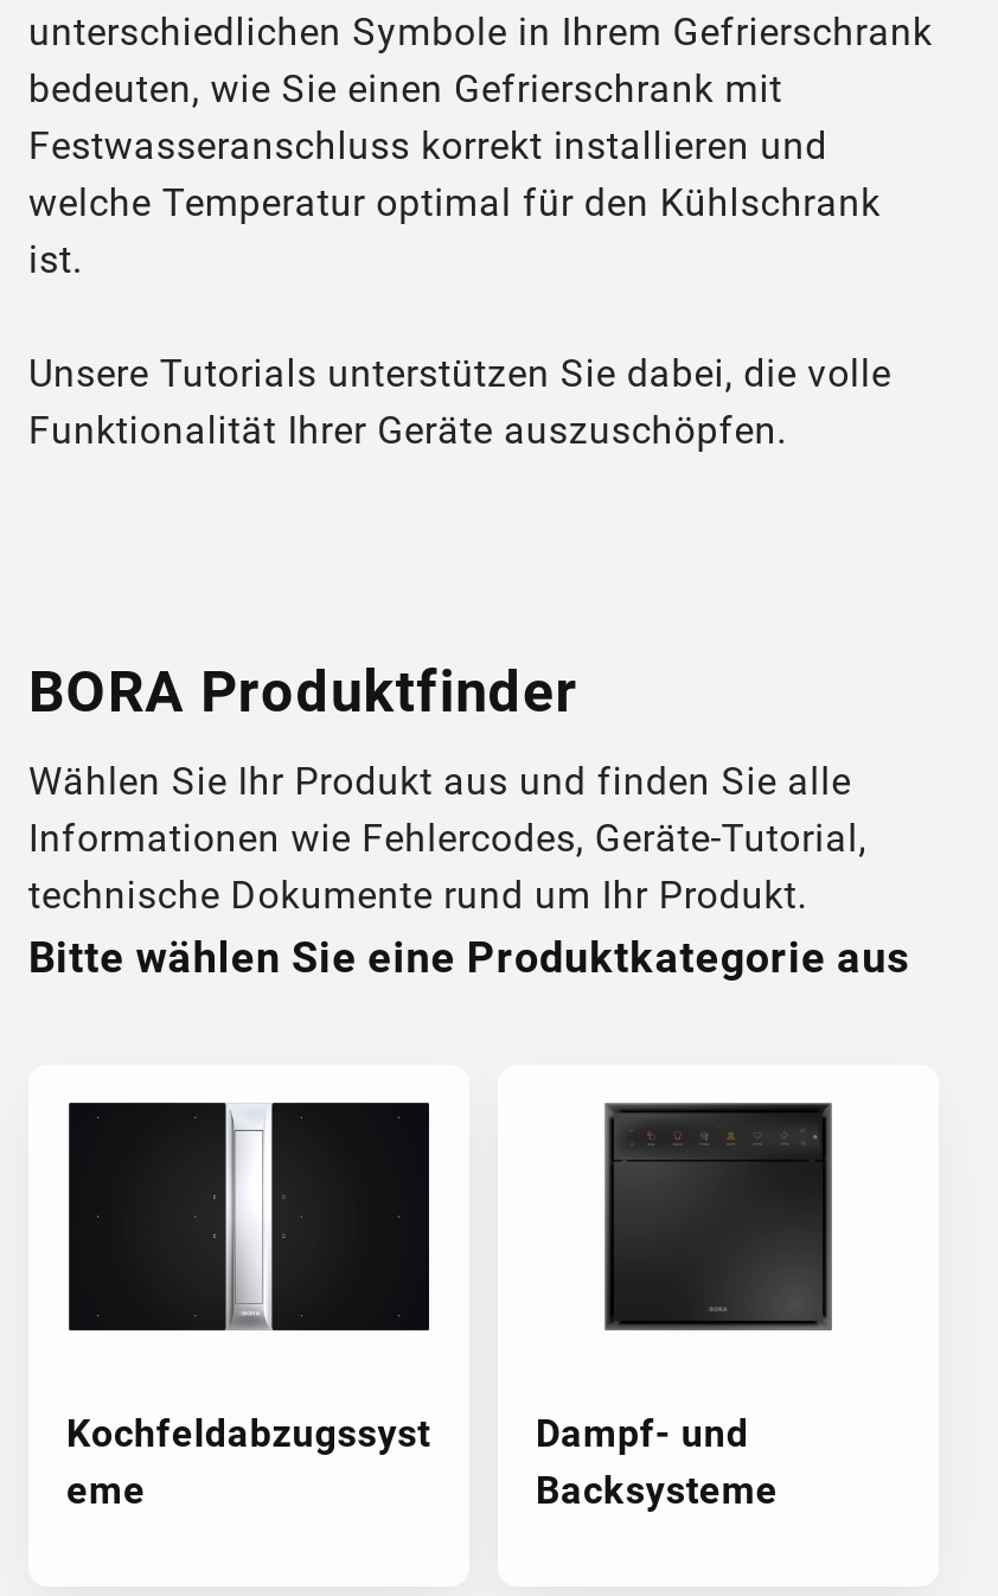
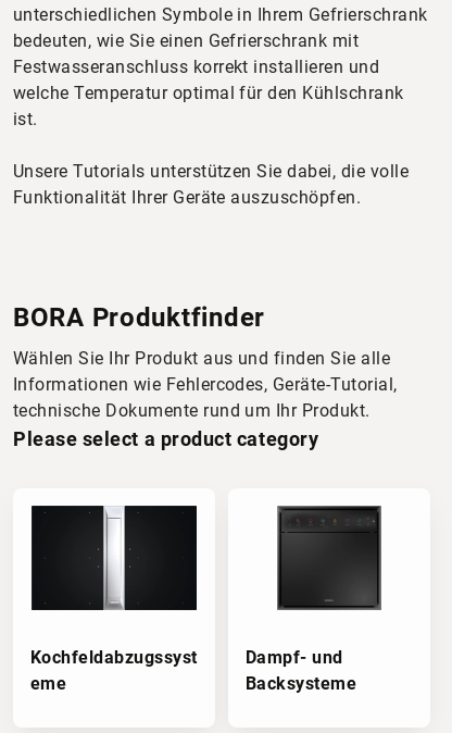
[28,932,910,982] Bitte wählen Sie eine Produktkategorie aus -> [13,427,319,450] Please select a product category

